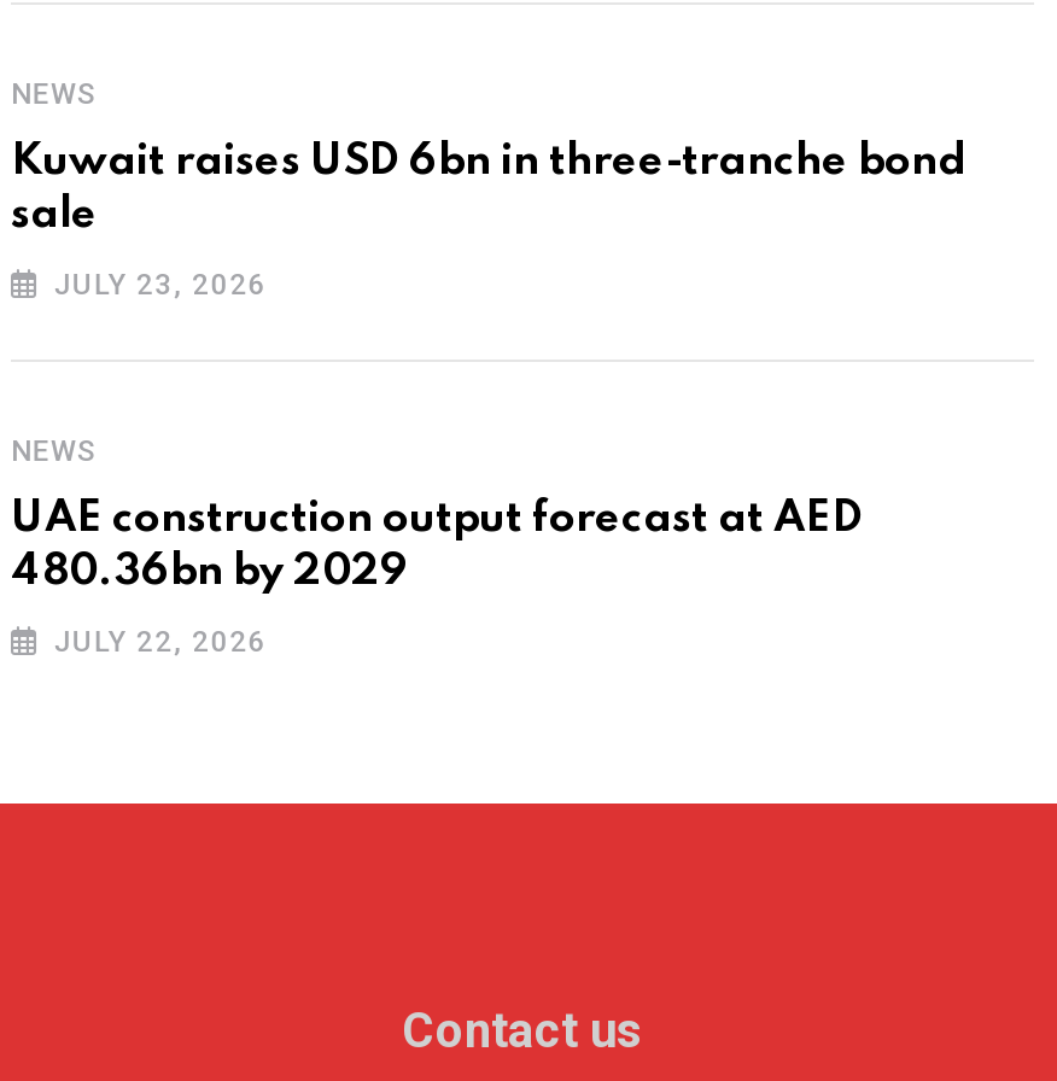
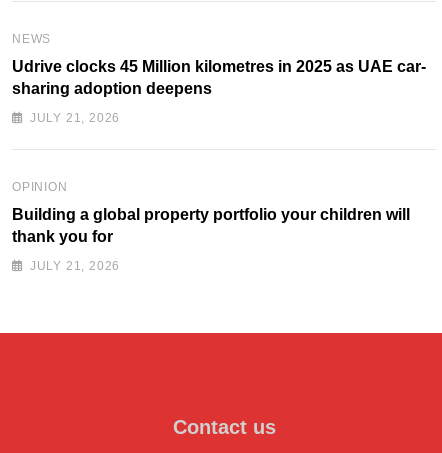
[11,140,967,237] Kuwait raises USD 6bn in three-tranche bond | sale -> [12,58,426,97] Udrive clocks 45 Million kilometres in 2025 as UAE car- | sharing adoption deepens
[54,268,267,302] JULY 23, 2026 -> [30,111,120,125] JULY 21, 2026
[11,435,98,468] NEWS -> [12,180,68,194] OPINION
[11,497,863,594] UAE construction output forecast at AED | 480.36bn by 2029 -> [12,206,410,245] Building a global property portfolio your children will | thank you for
[54,625,267,659] JULY 22, 2026 -> [30,259,120,273] JULY 21, 2026

